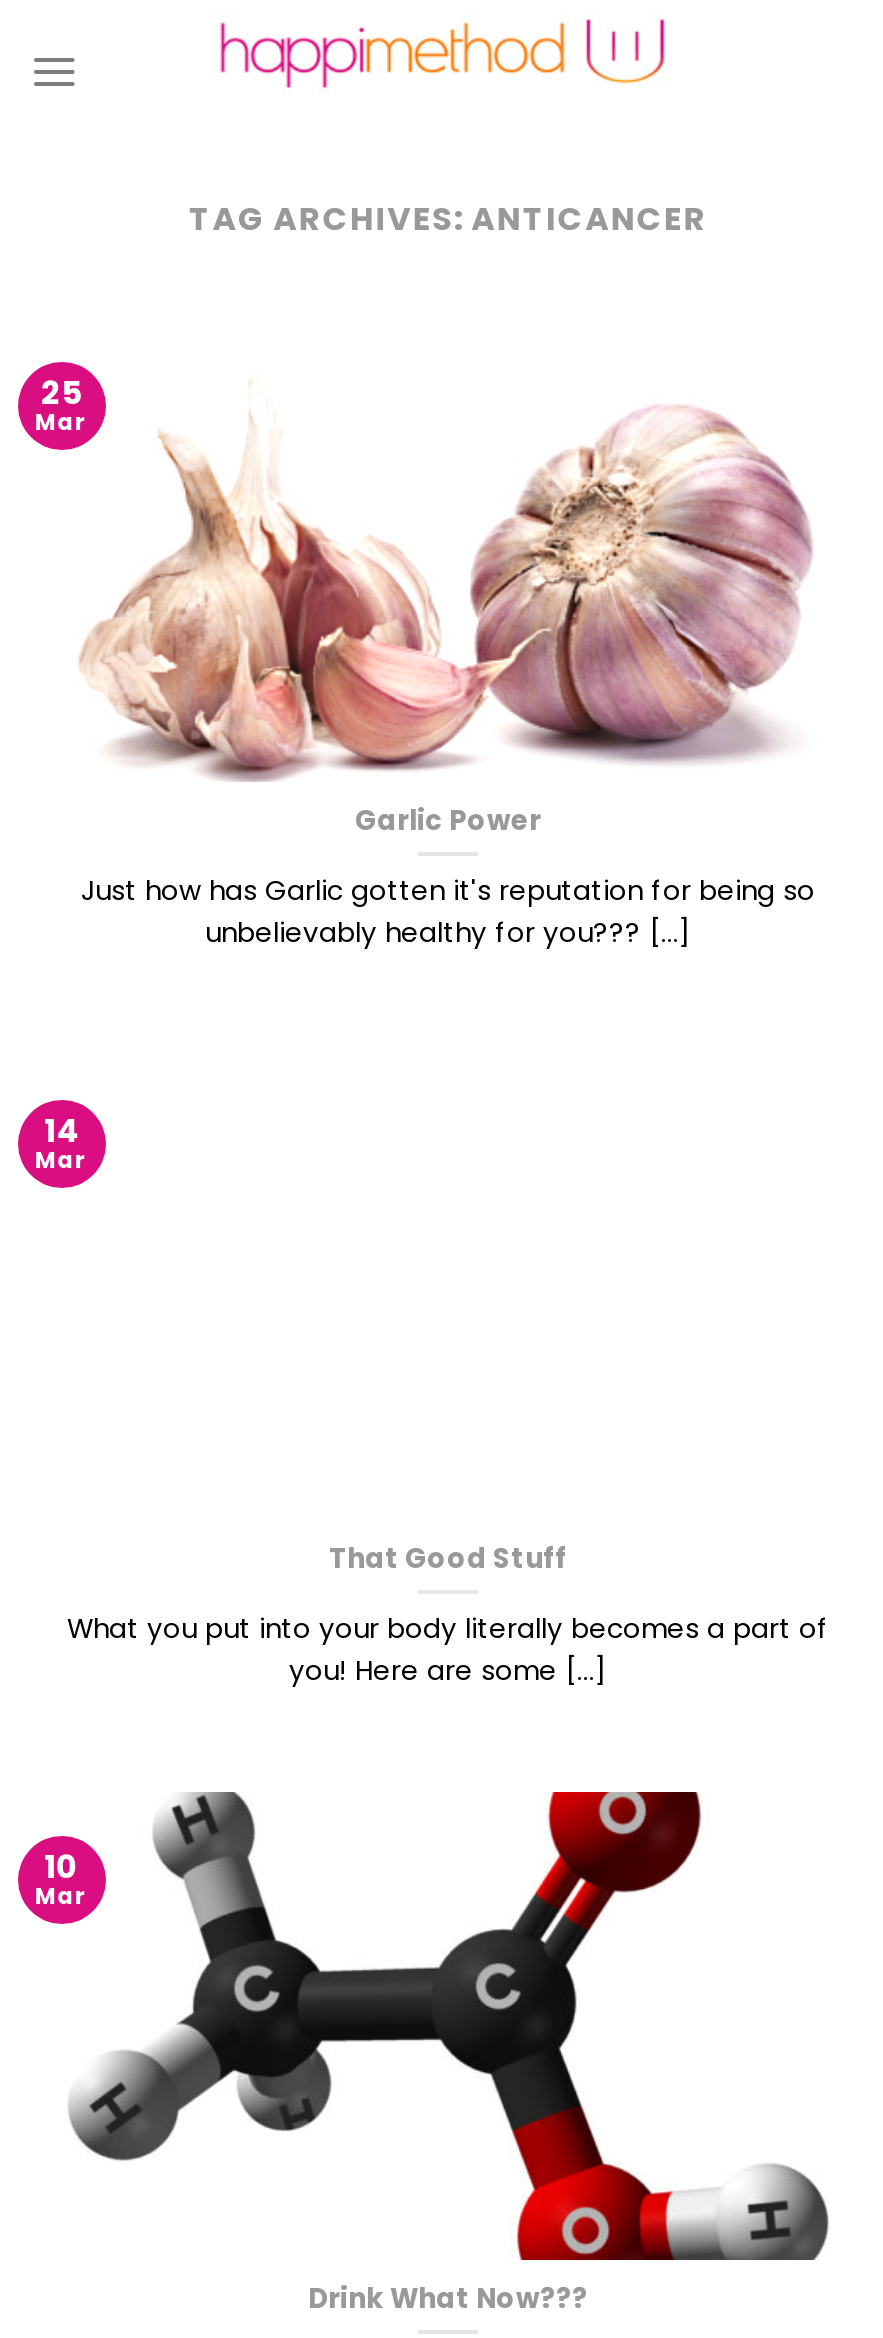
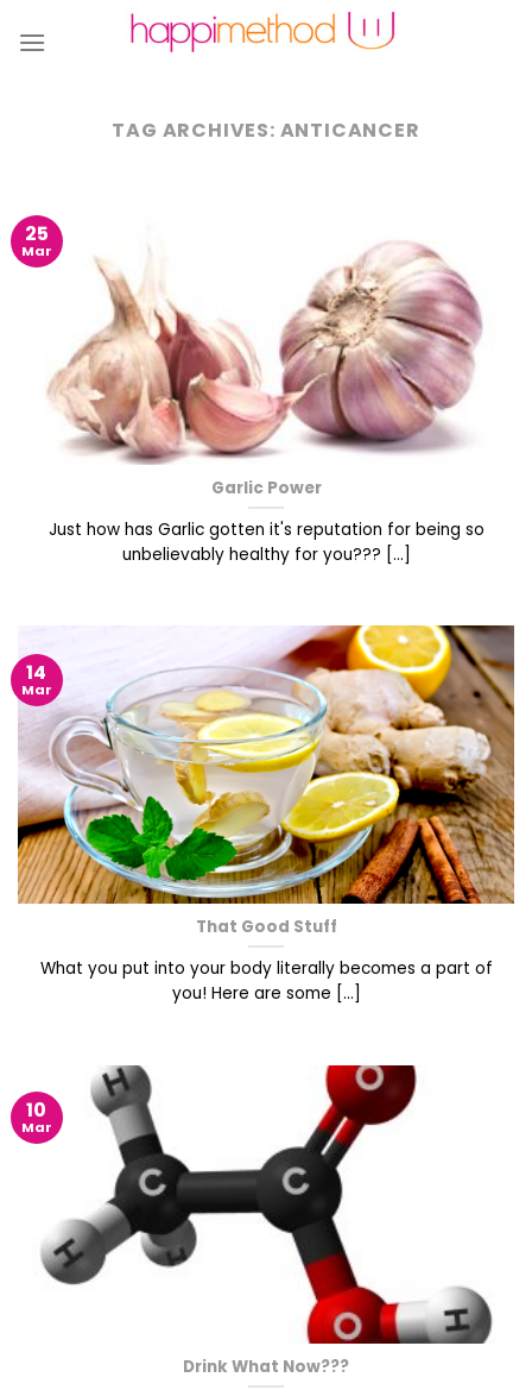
none -> [17,624,515,905] [image]

